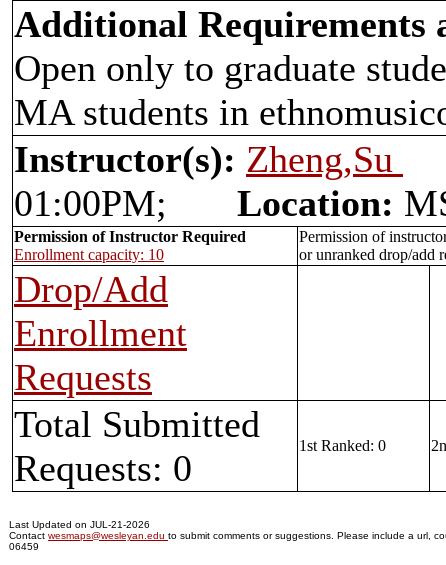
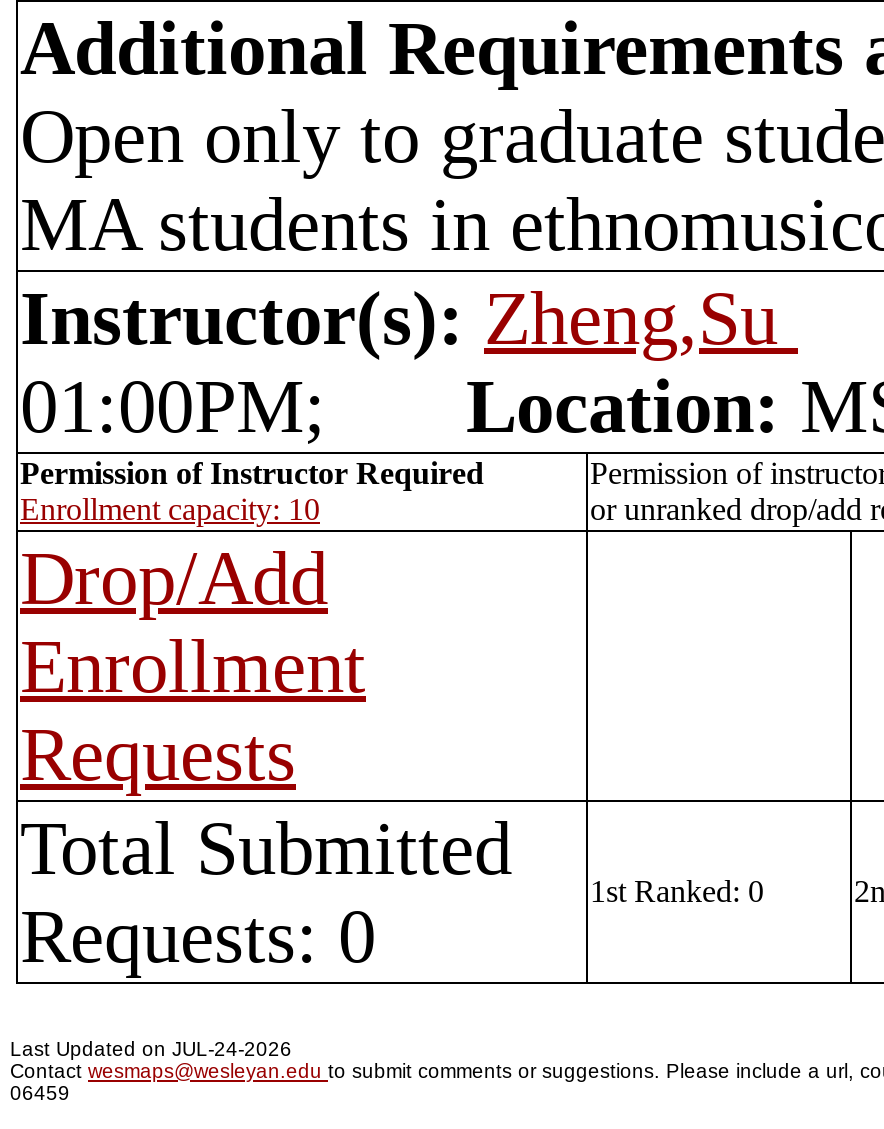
[9,519,150,530] Last Updated on JUL-21-2026 -> [10,1038,292,1060] Last Updated on JUL-24-2026

